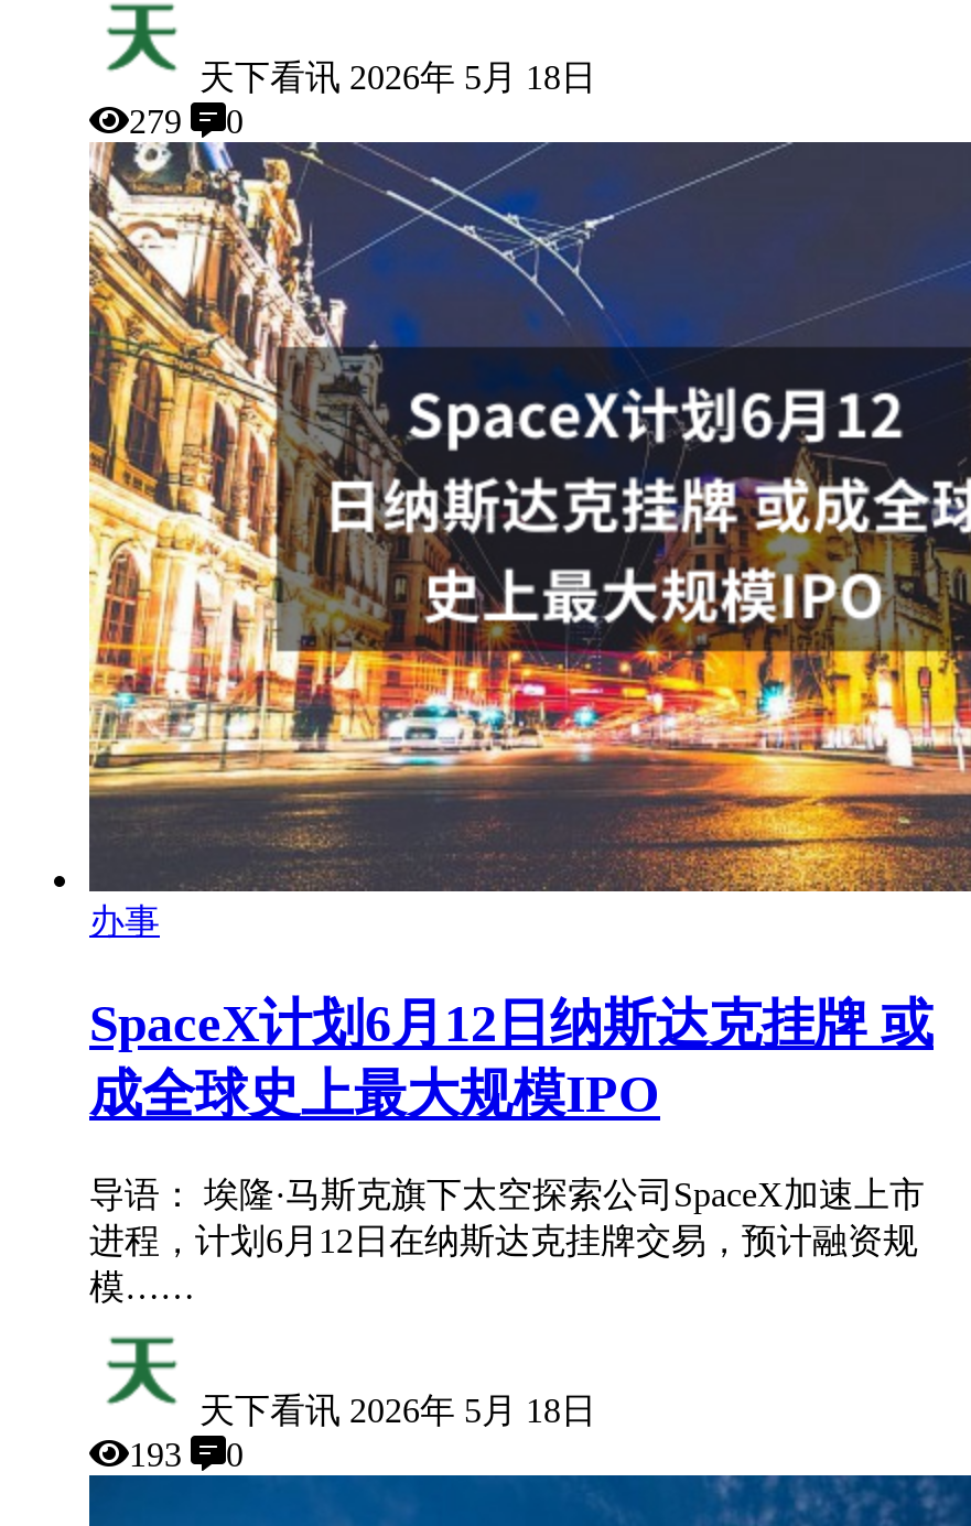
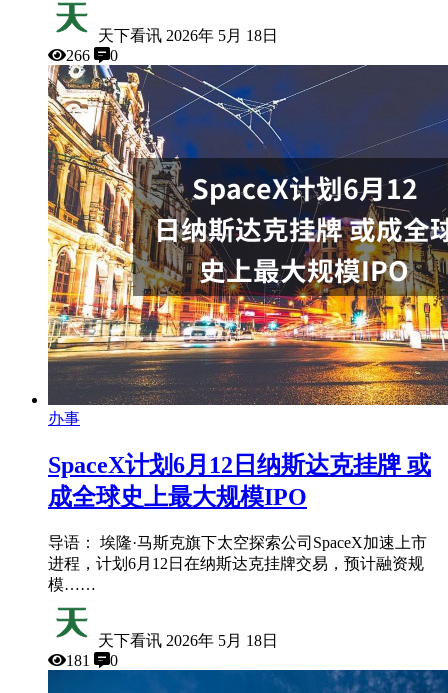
[129,101,182,139] 279 -> [66,46,90,63] 266
[129,1436,182,1474] 193 -> [66,652,90,669] 181

